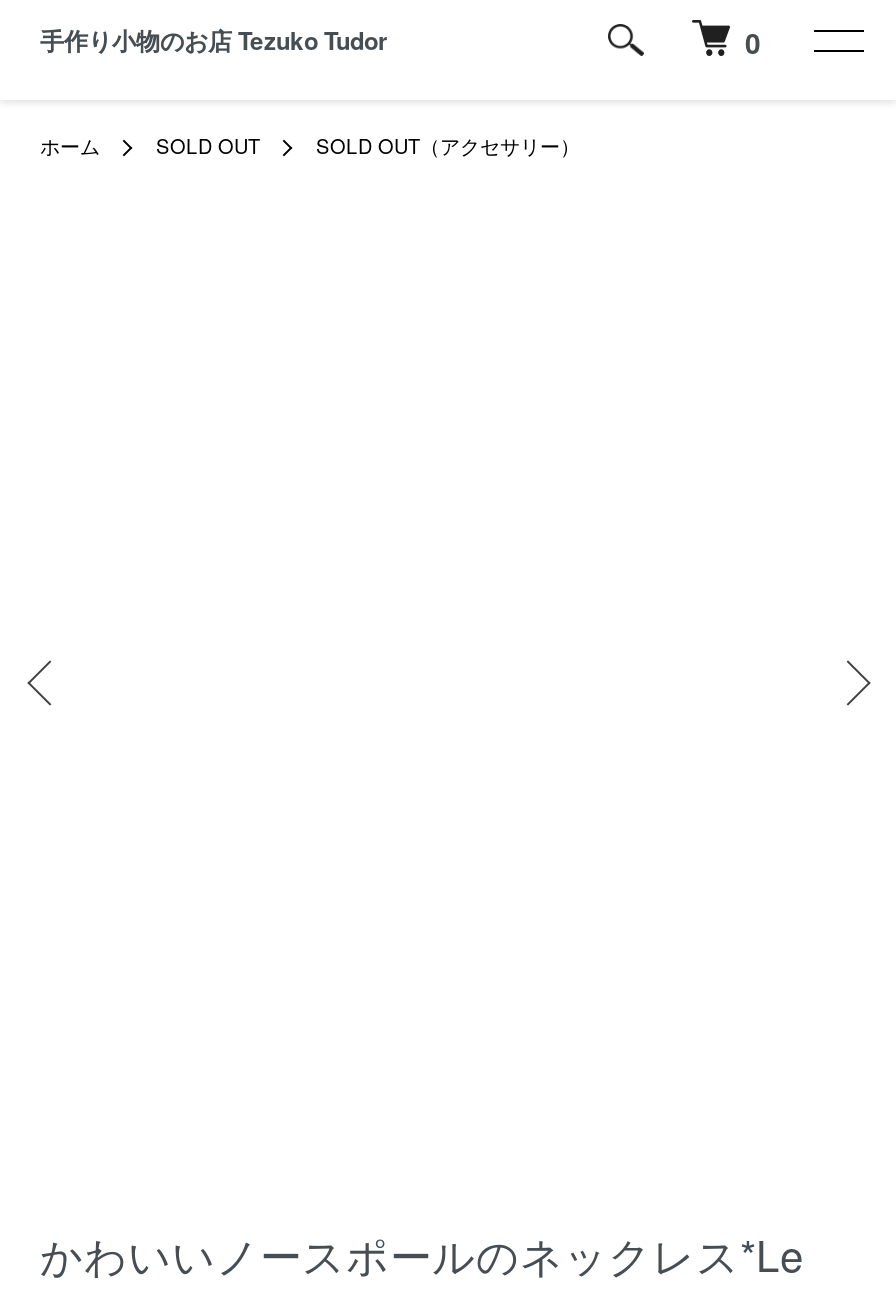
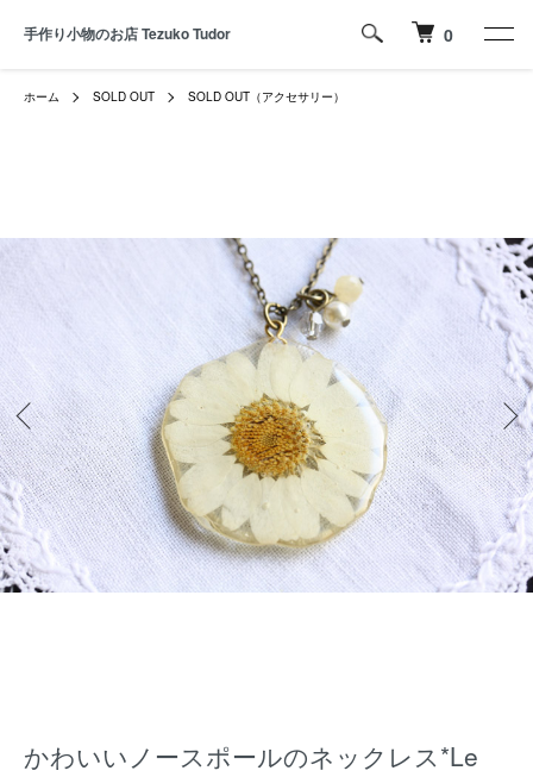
none -> [4,237,529,594] [image]

